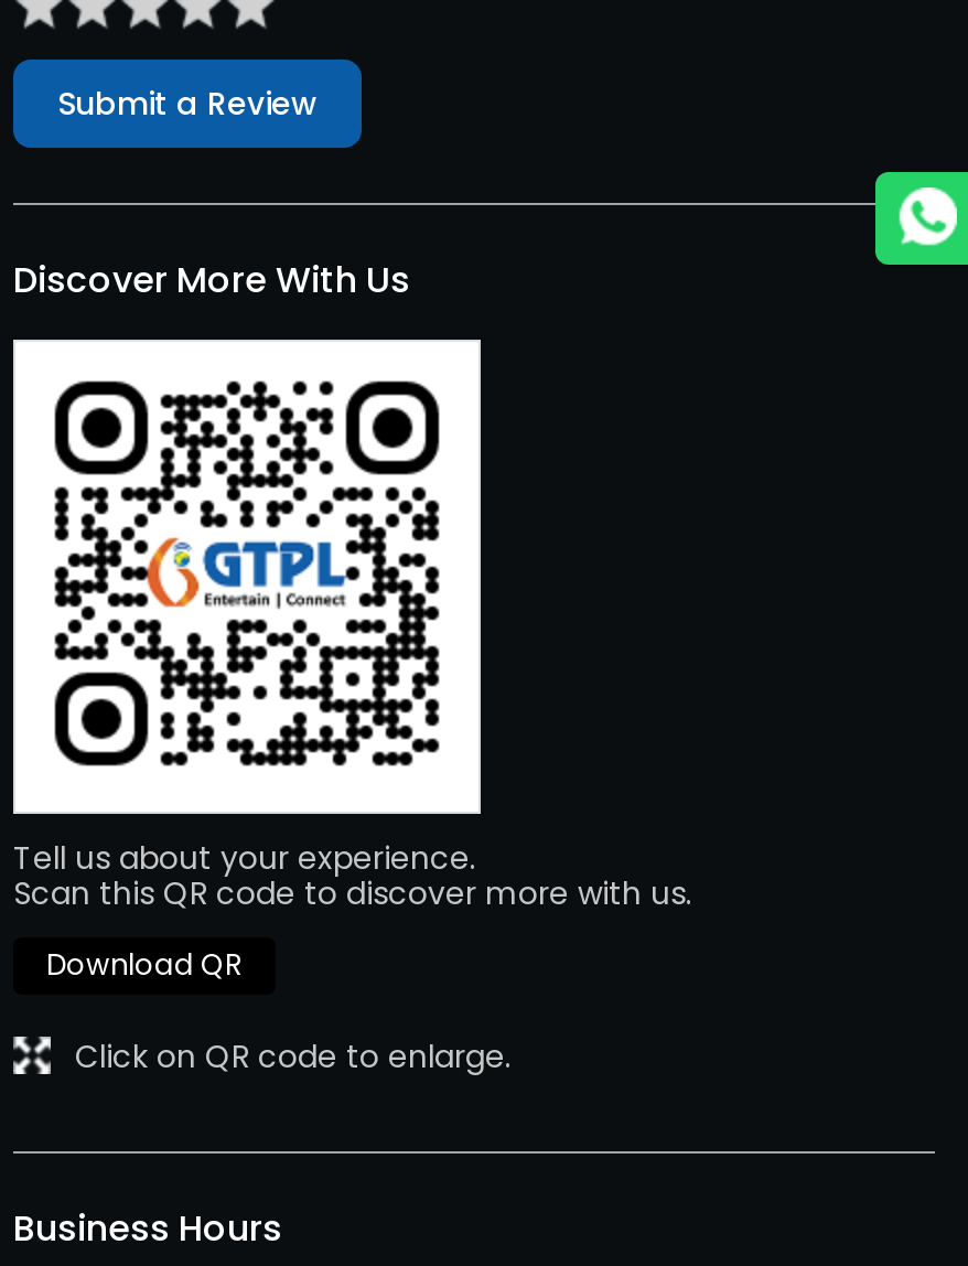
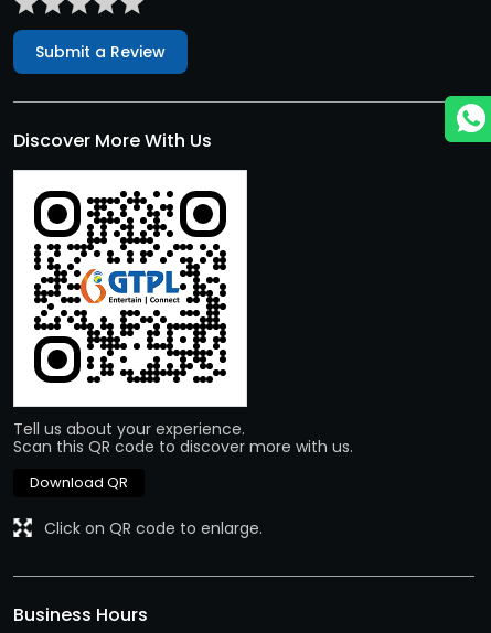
[873,170,961,285] [image] -> [444,86,488,143] [image]

